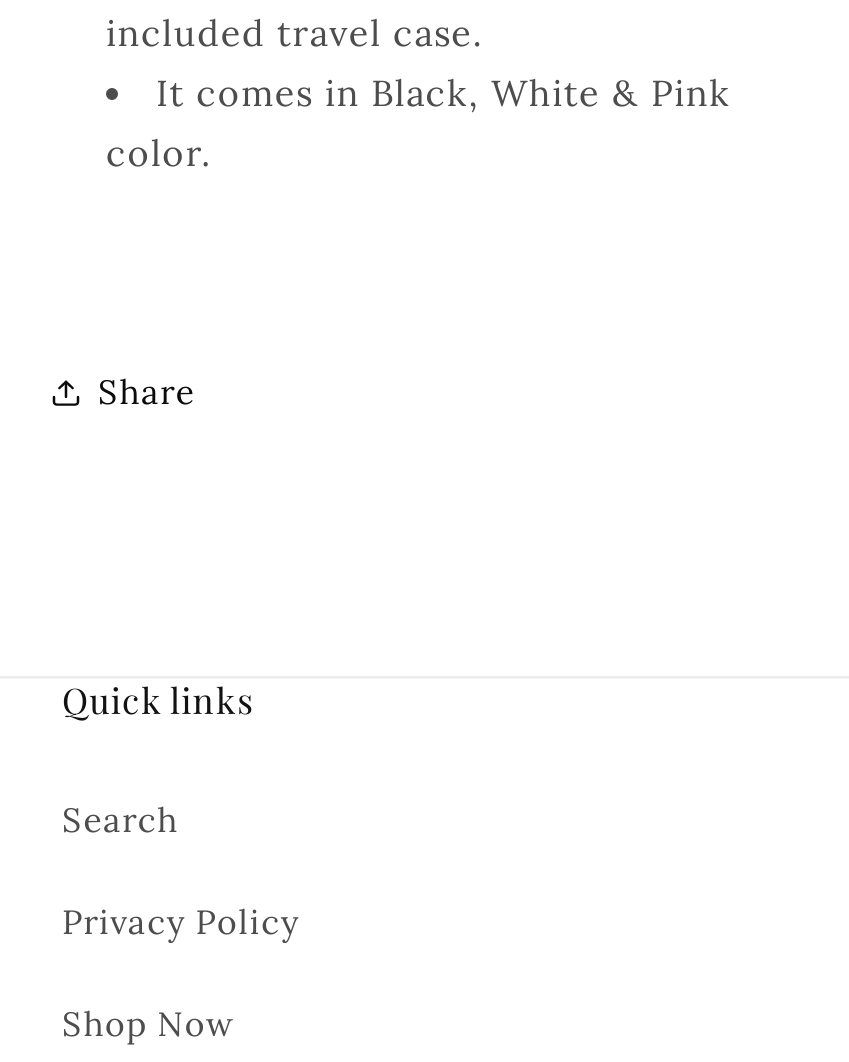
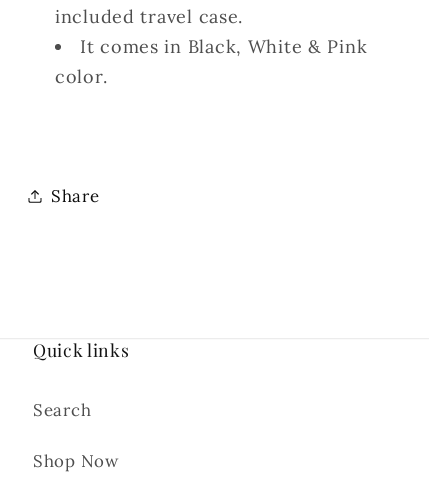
[62,899,300,943] Privacy Policy -> none

